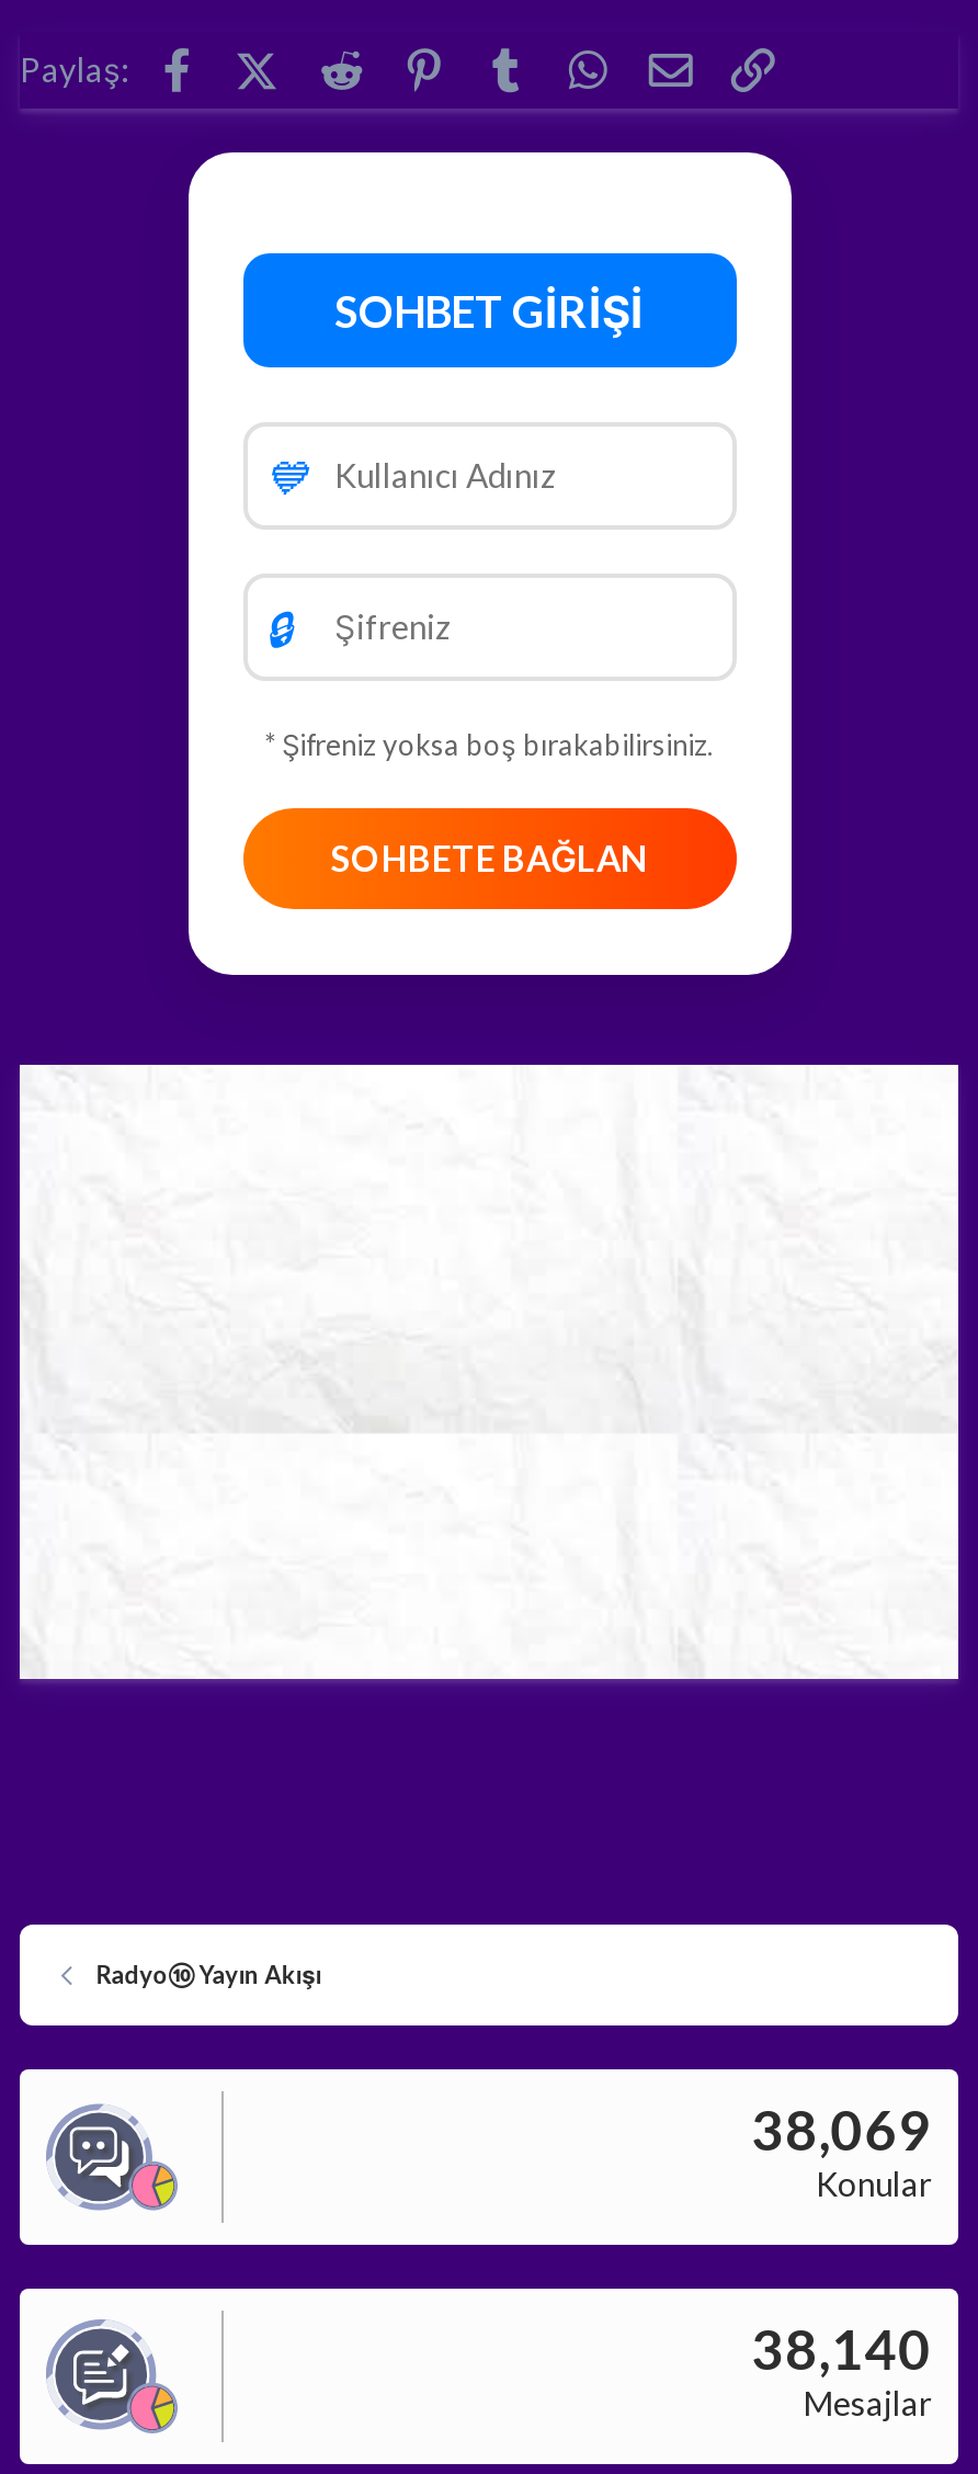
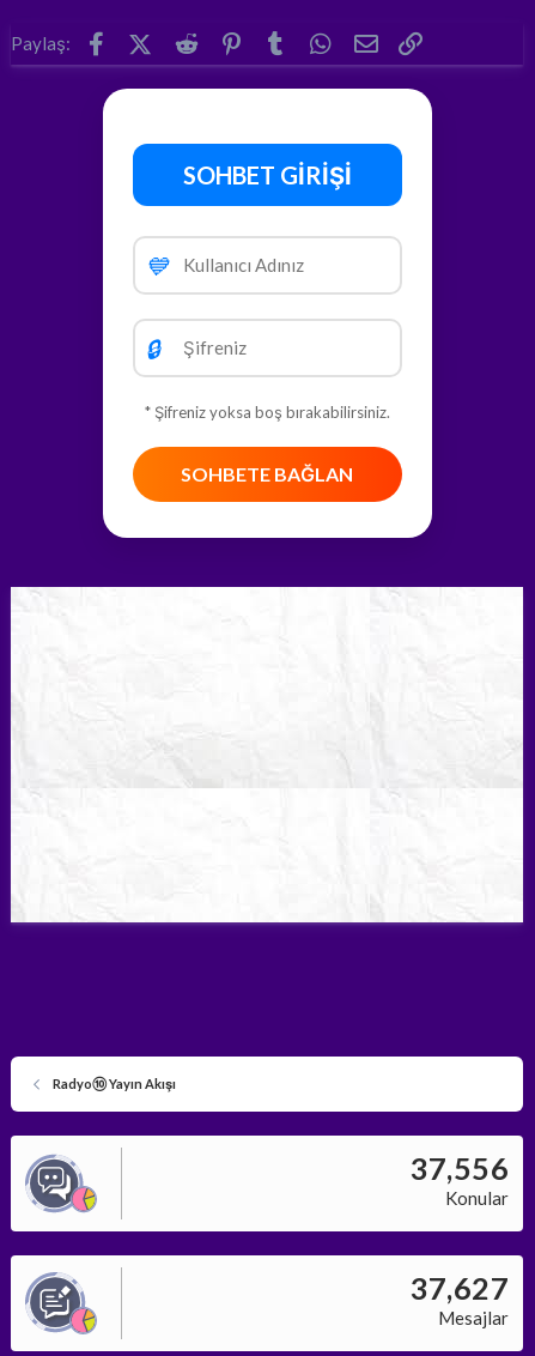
[751,2095,932,2161] 38,069 -> [410,1150,509,1186] 37,556
[751,2315,932,2380] 38,140 -> [410,1270,509,1305] 37,627

